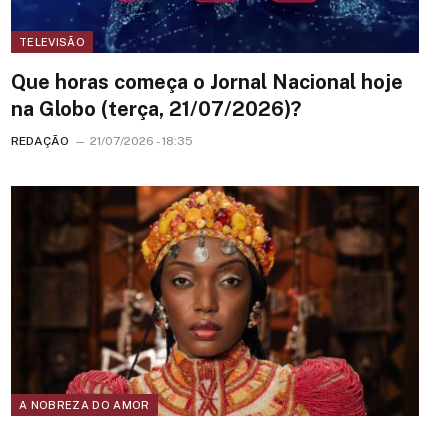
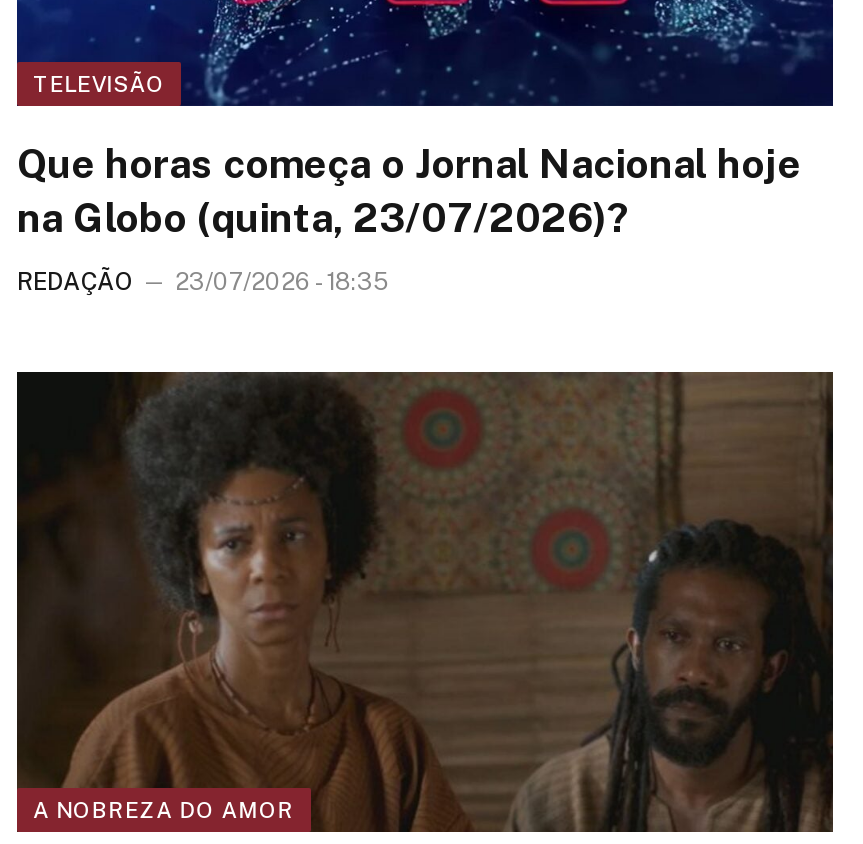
[11,97,301,121] na Globo (terça, 21/07/2026)? -> [17,194,627,242] na Globo (quinta, 23/07/2026)?
[11,134,193,148] REDAÇÃO 21/07/2026 - 18:35 -> [17,268,389,296] REDAÇÃO 23/07/2026 - 18:35
[20,185,418,417] [image] -> [35,370,831,834] [image]

